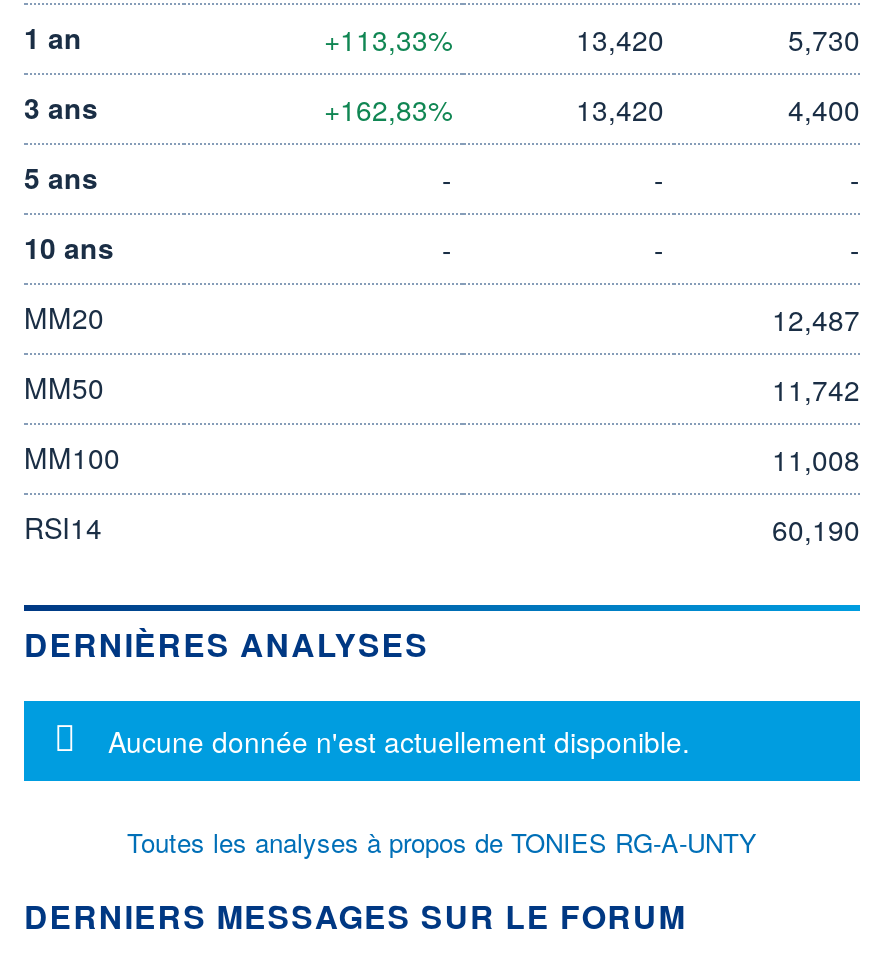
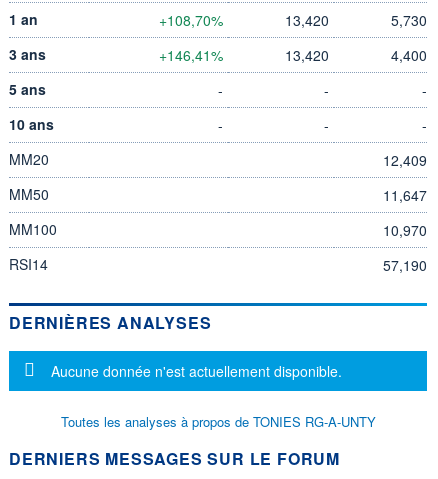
[324,19,452,59] +113,33% -> [159,10,223,30] +108,70%
[324,89,452,129] +162,83% -> [159,45,223,65] +146,41%
[772,299,860,339] 12,487 -> [383,150,427,170] 12,409
[772,369,860,409] 11,742 -> [383,185,427,205] 11,647
[772,439,860,479] 11,008 -> [383,220,427,240] 10,970
[772,509,860,549] 60,190 -> [383,255,427,275] 57,190

